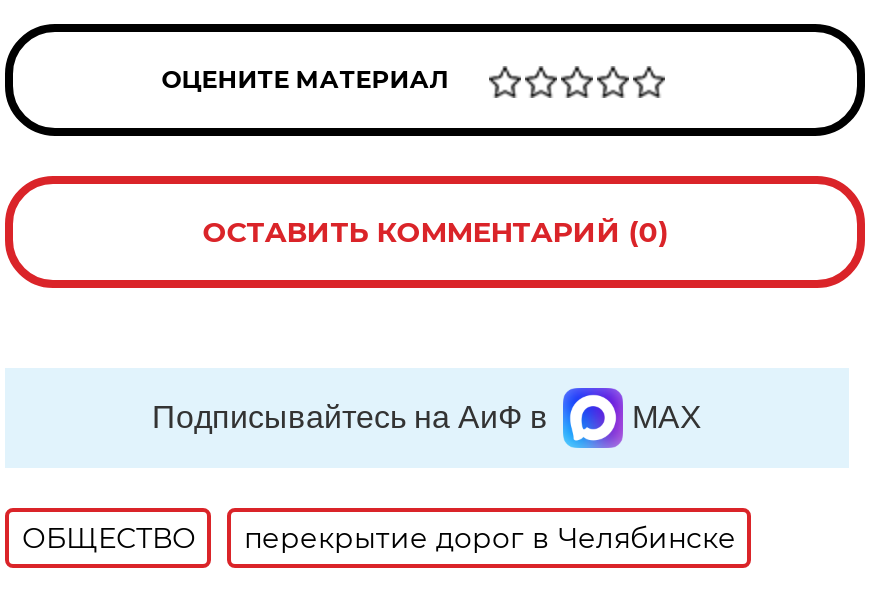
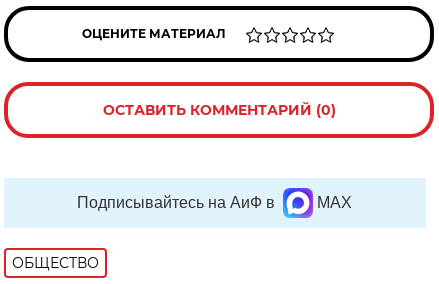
[244,520,736,556] перекрытие дорог в Челябинске -> none

